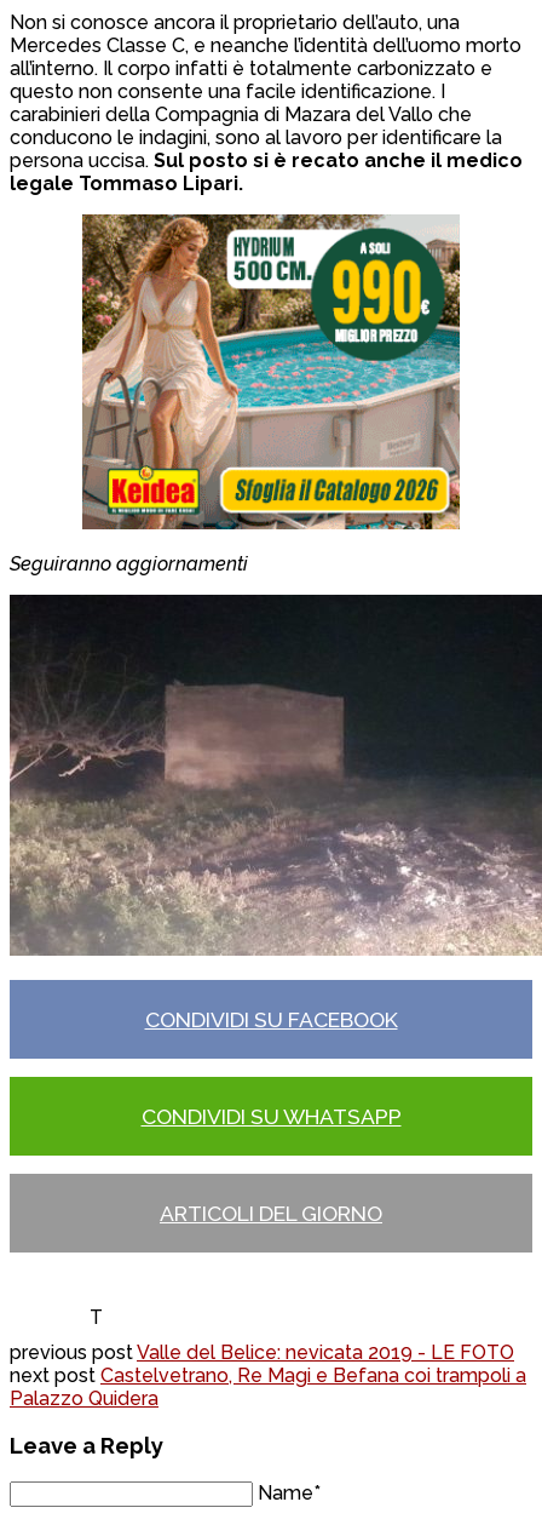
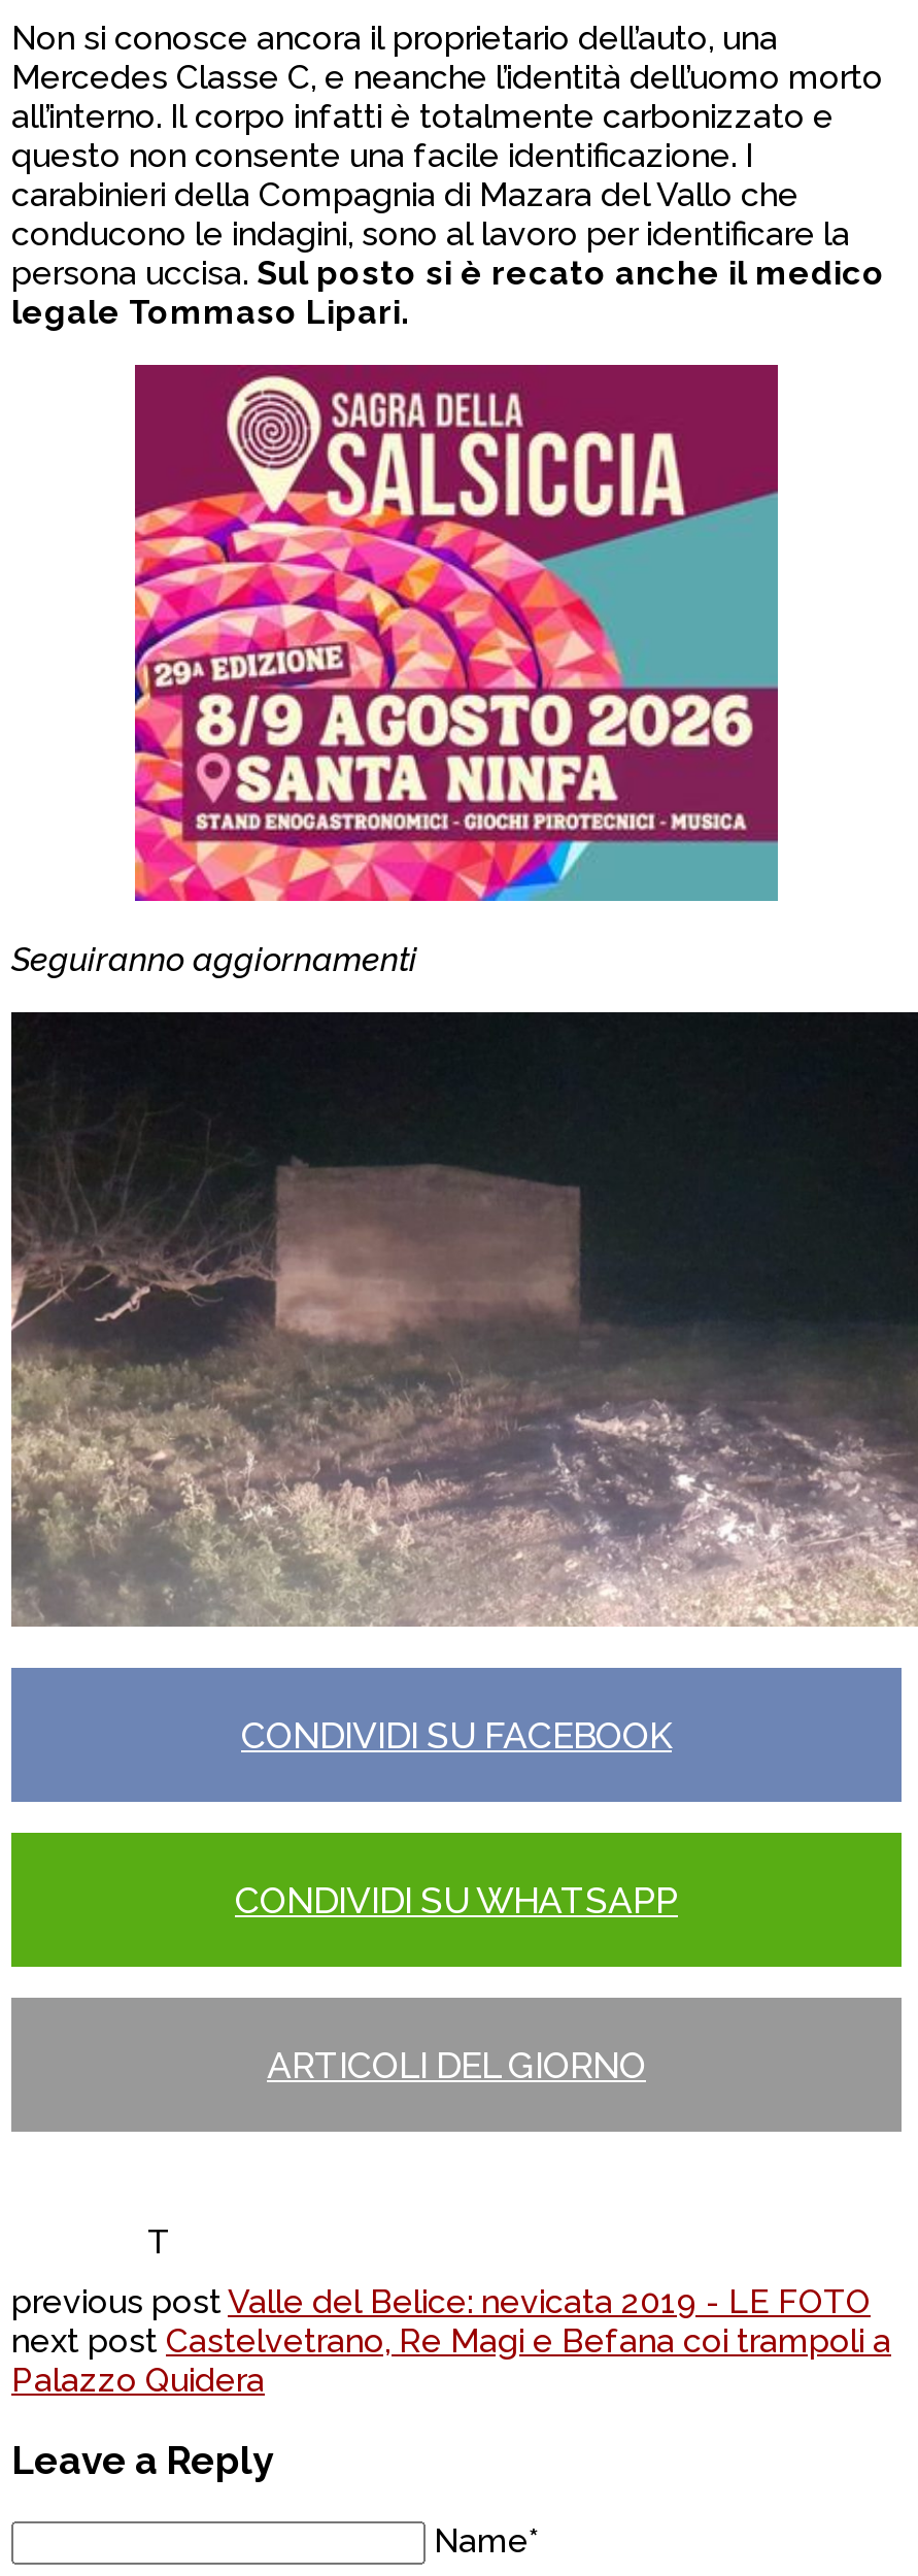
[81,213,461,531] [image] -> [133,363,780,903] [image]

